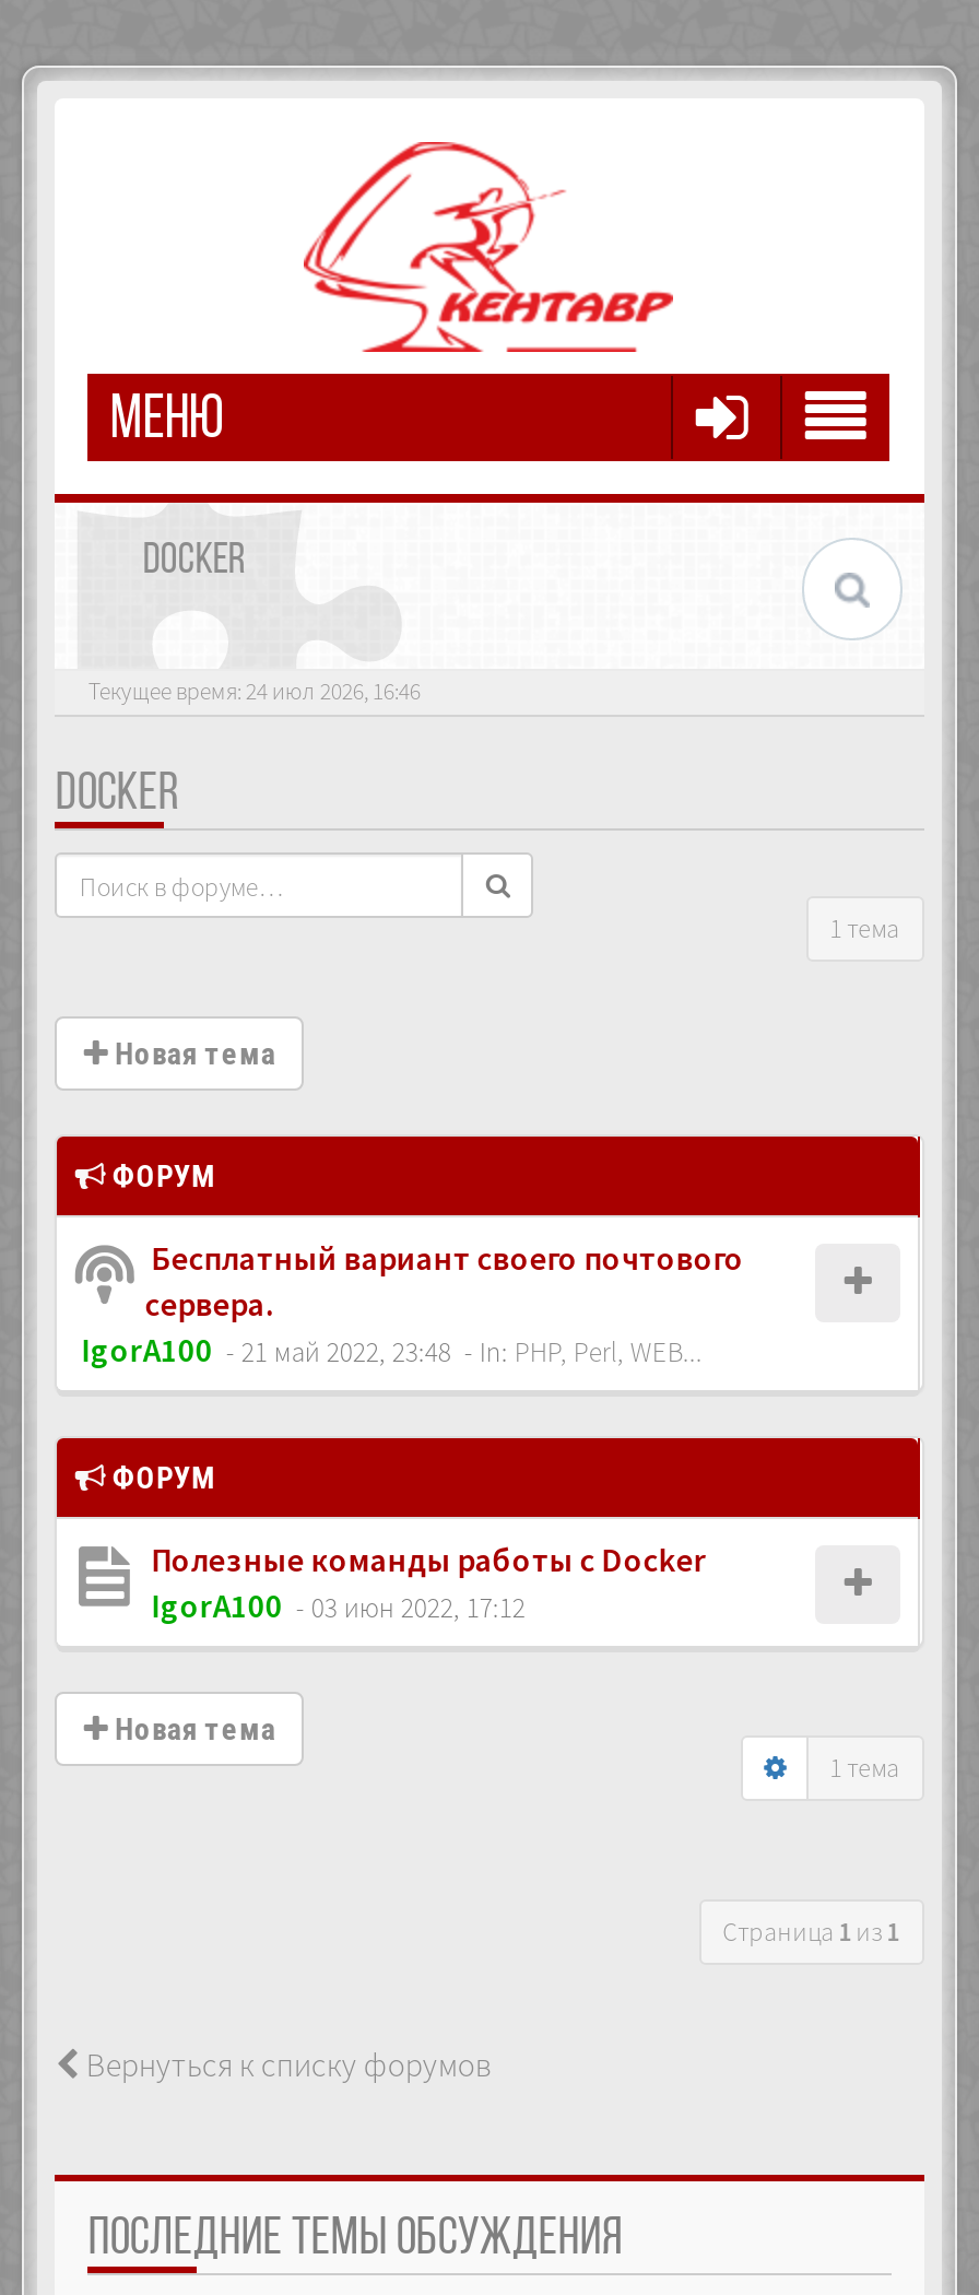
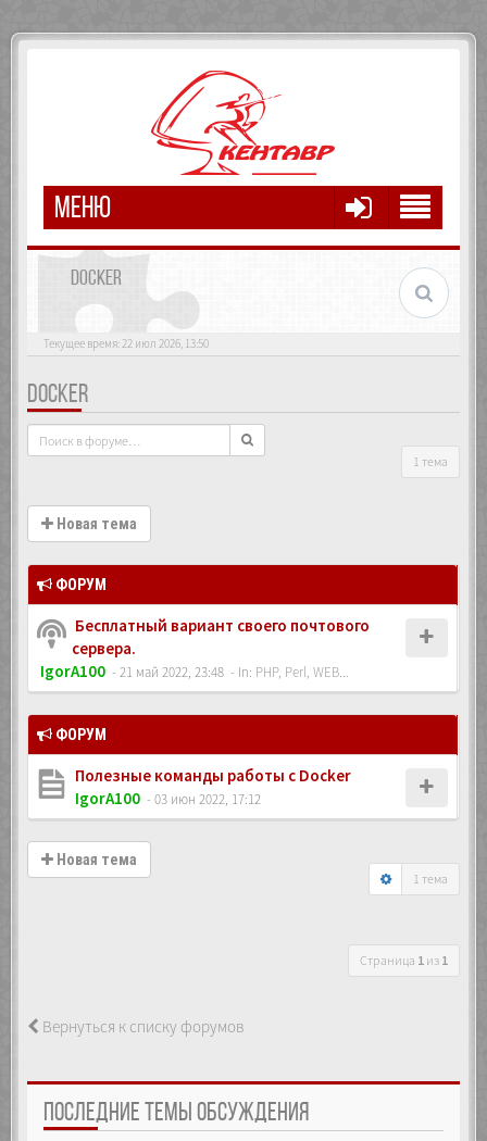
[88,675,420,706] Текущее время: 24 июл 2026, 16:46 -> [44,336,209,351] Текущее время: 22 июл 2026, 13:50

